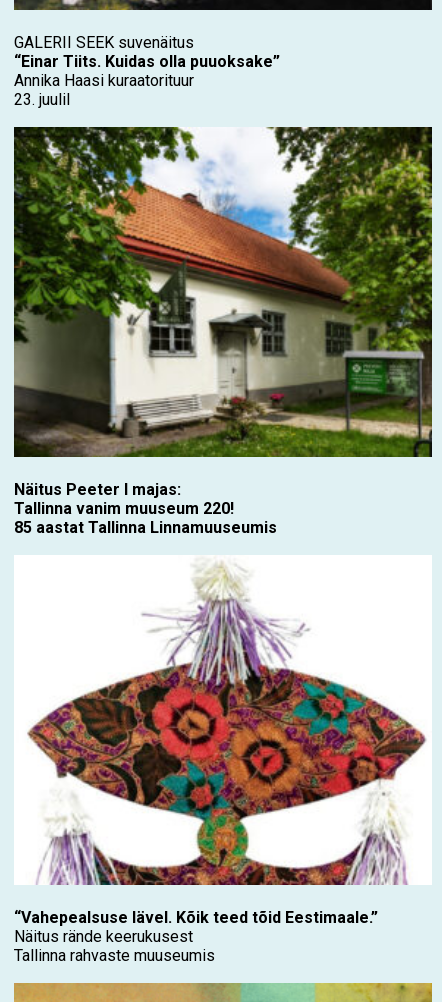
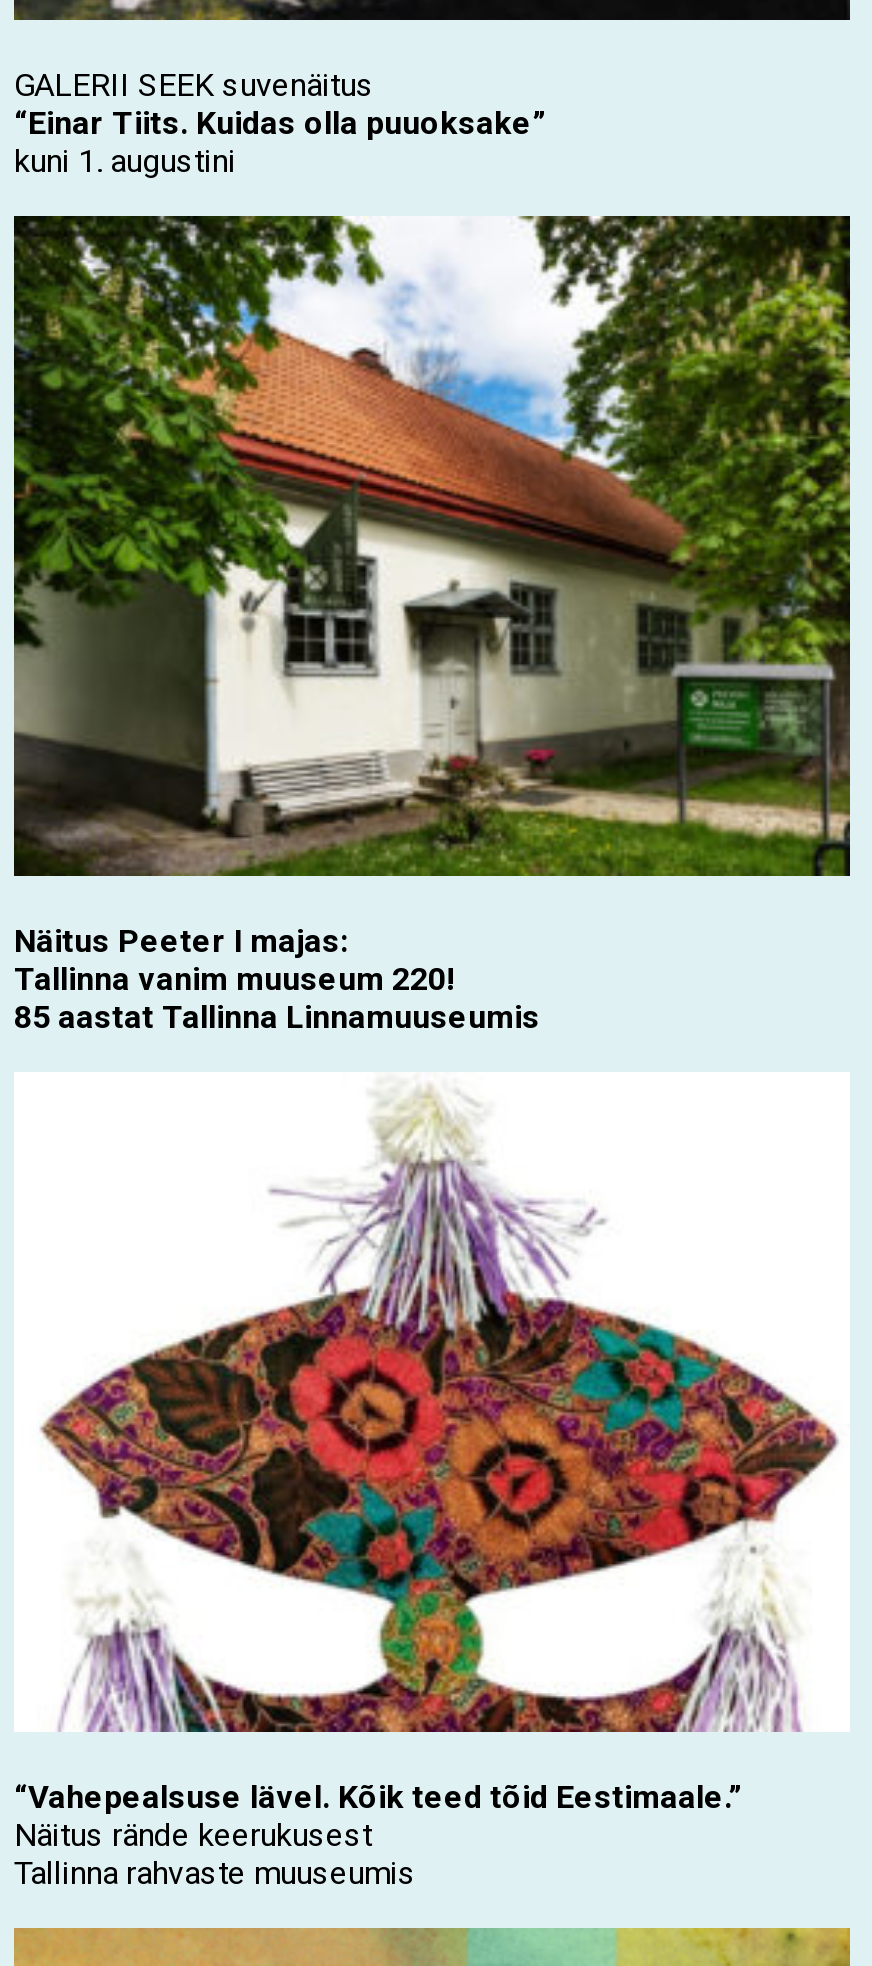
[14,71,194,109] Annika Haasi kuraatorituur | 23. juulil -> [14,142,236,180] kuni 1. augustini

